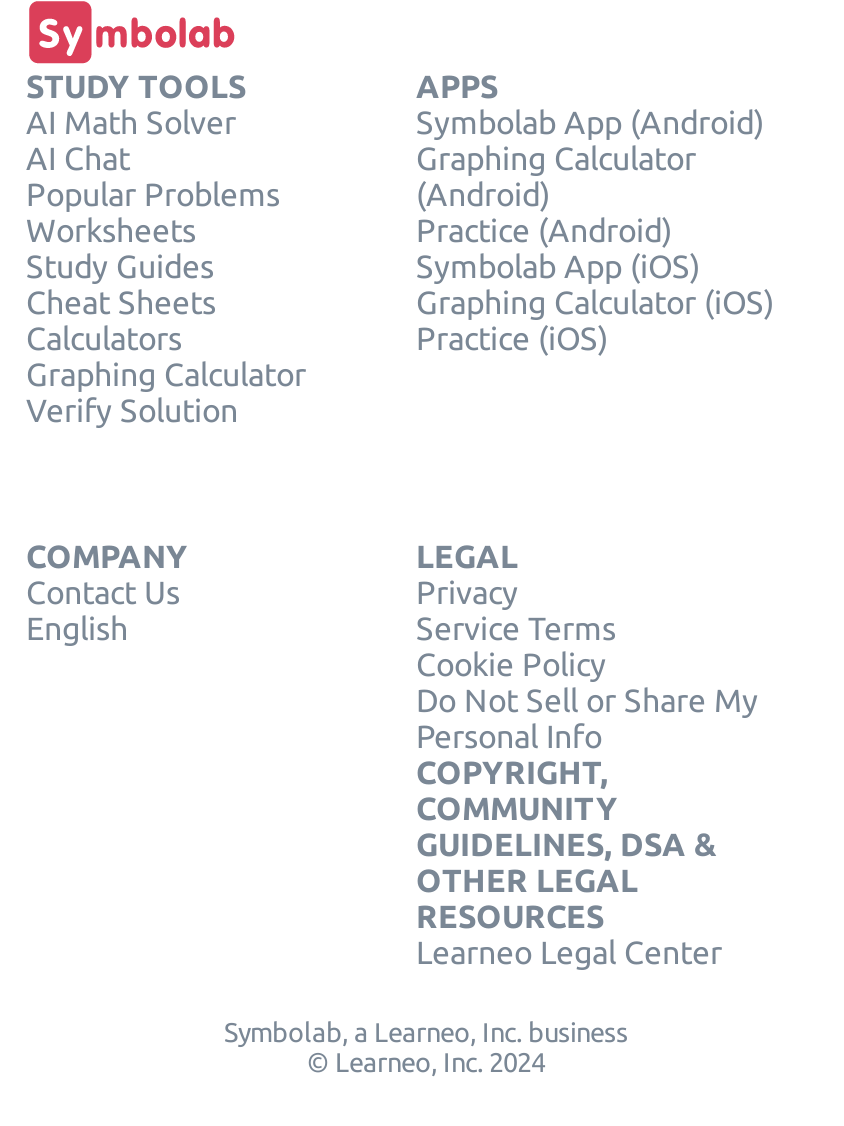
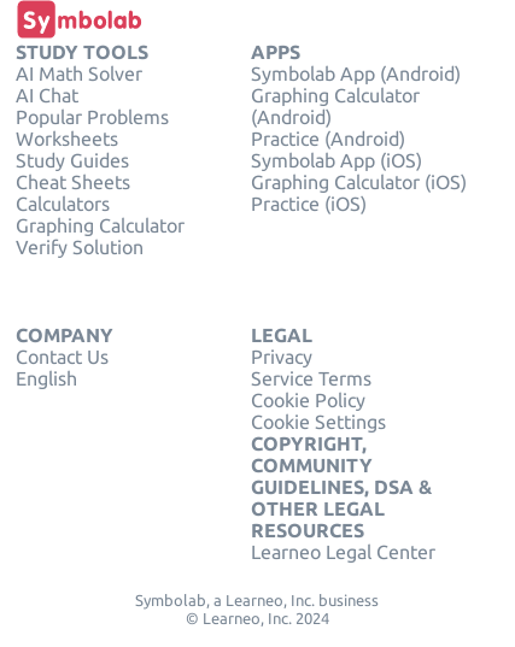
[416,683,758,755] Do Not Sell or Share My | Personal Info -> [251,411,386,433] Cookie Settings

